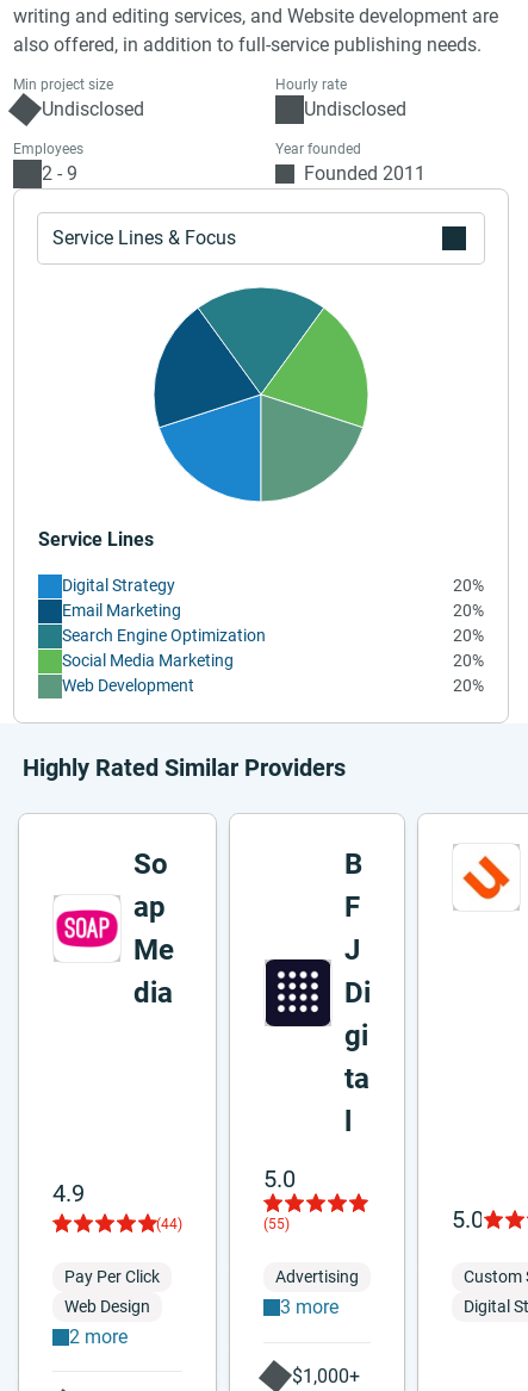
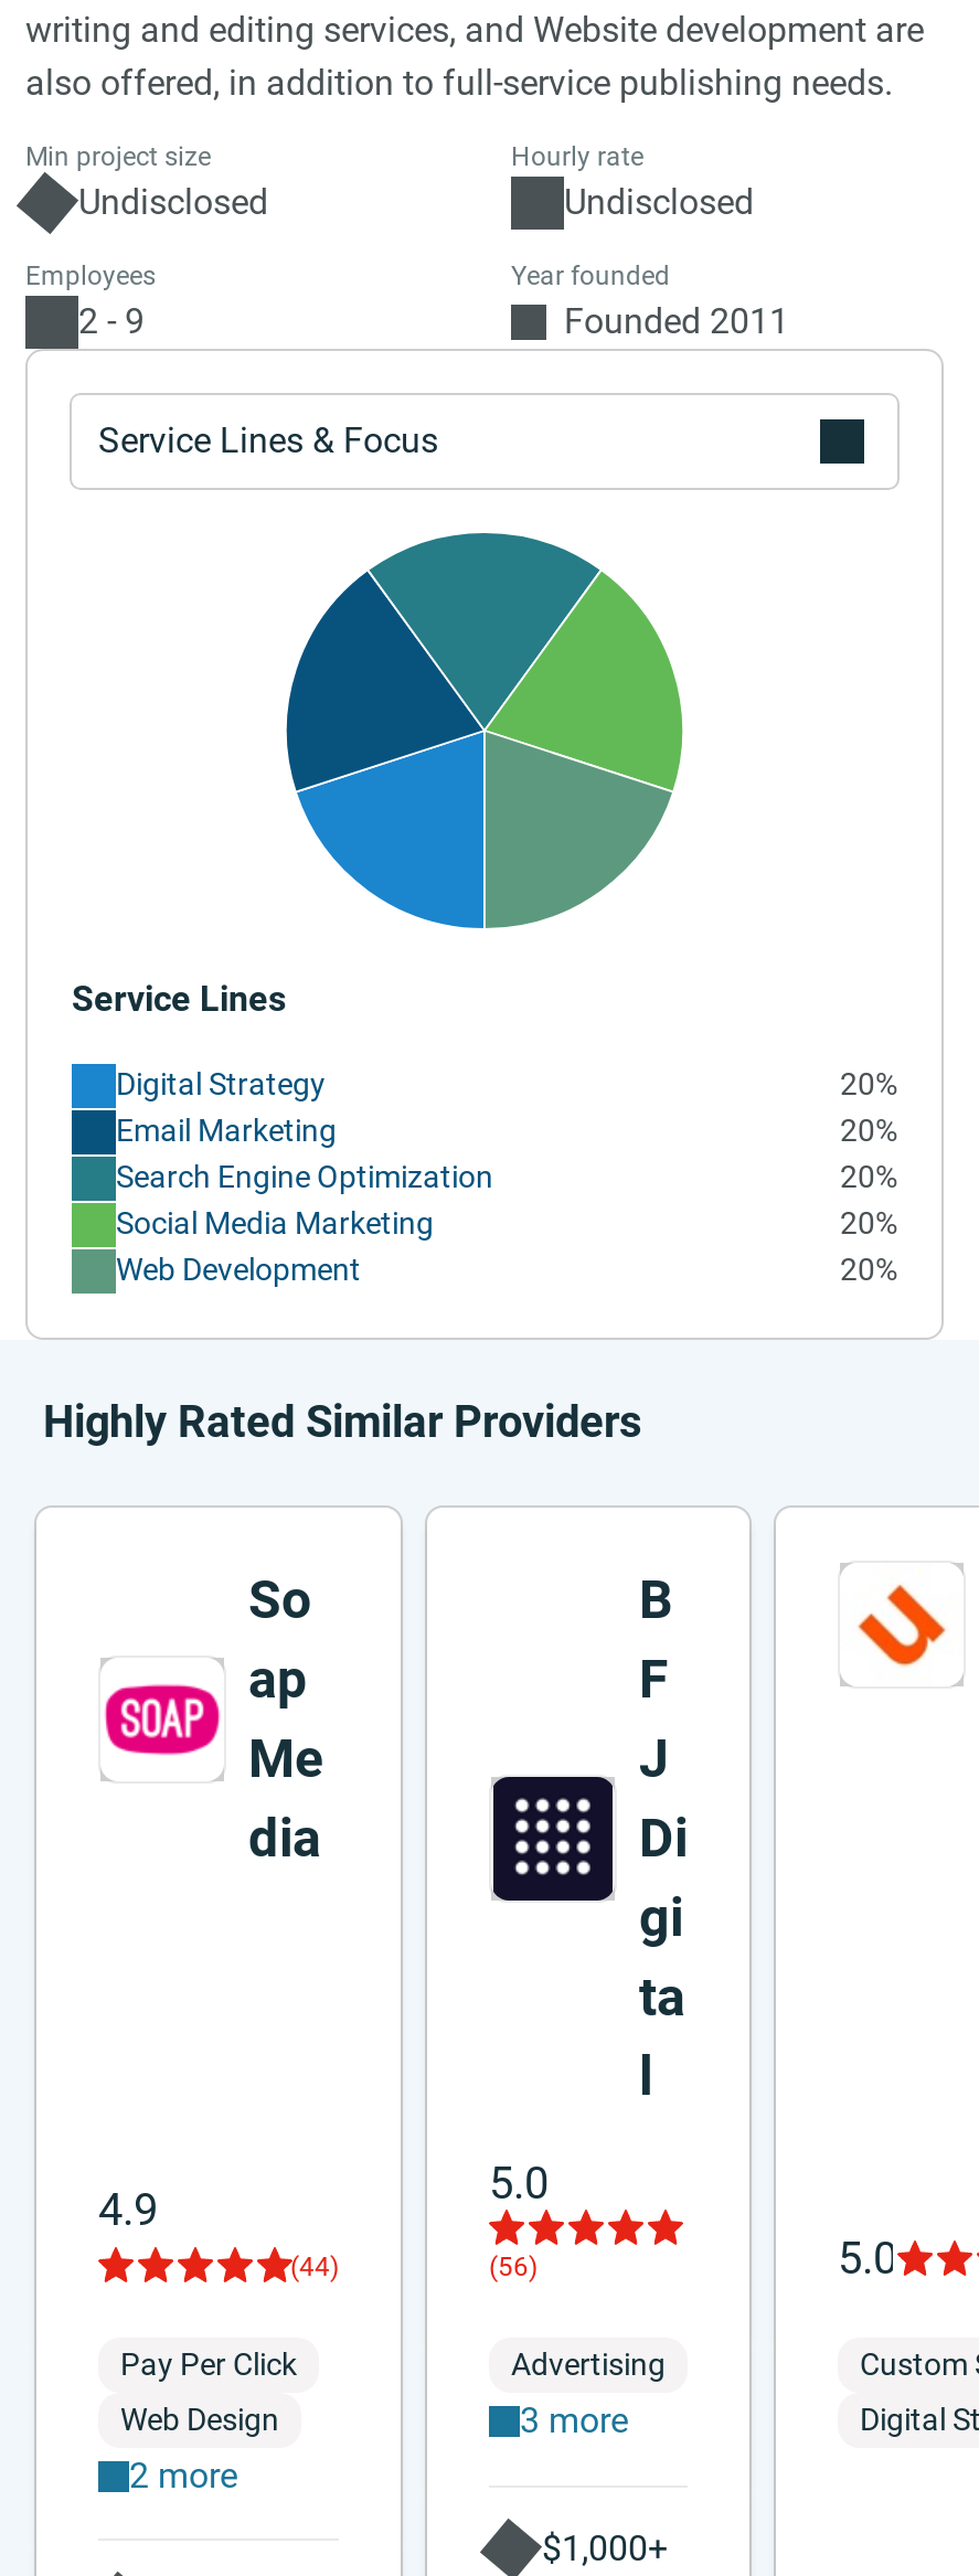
[263,1216,290,1232] (55) -> [489,2252,538,2282] (56)

